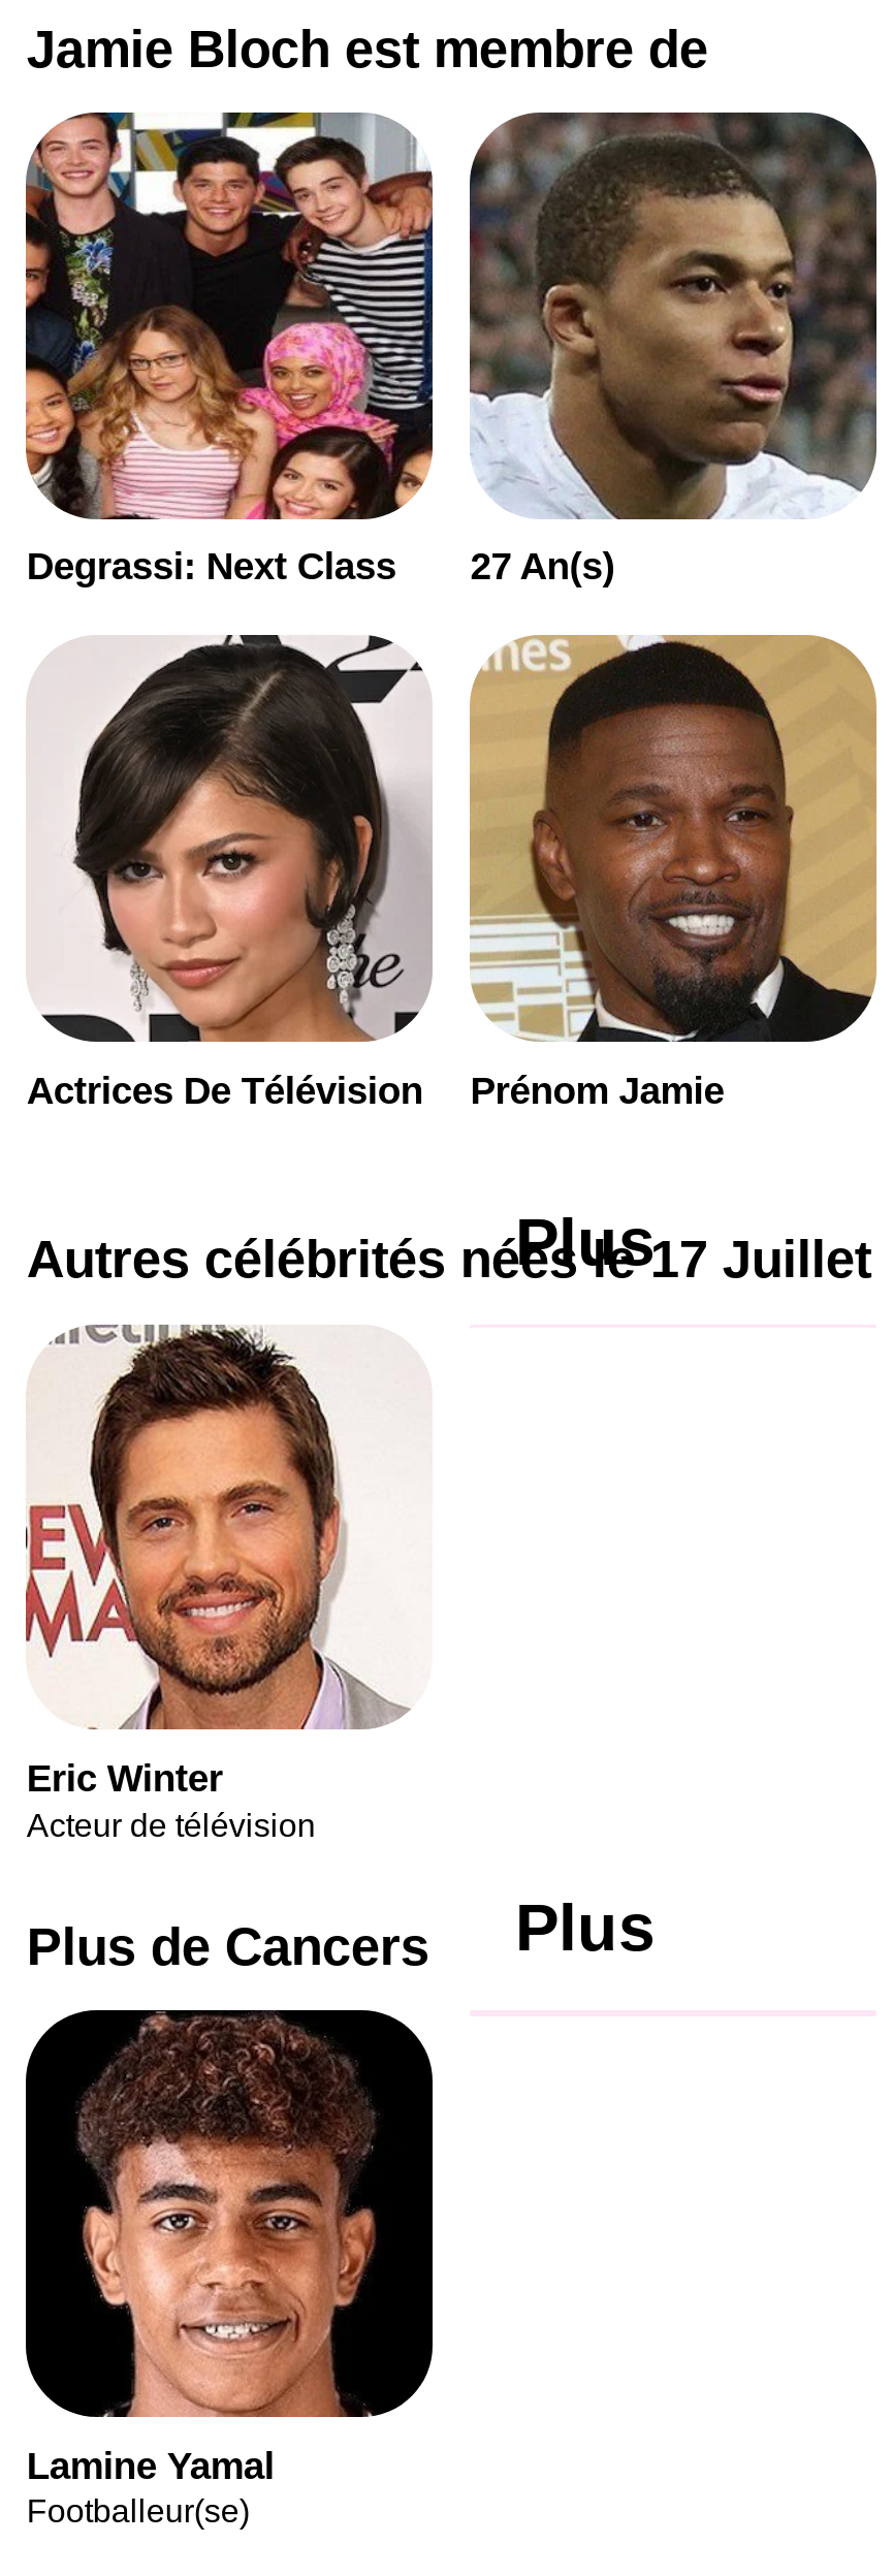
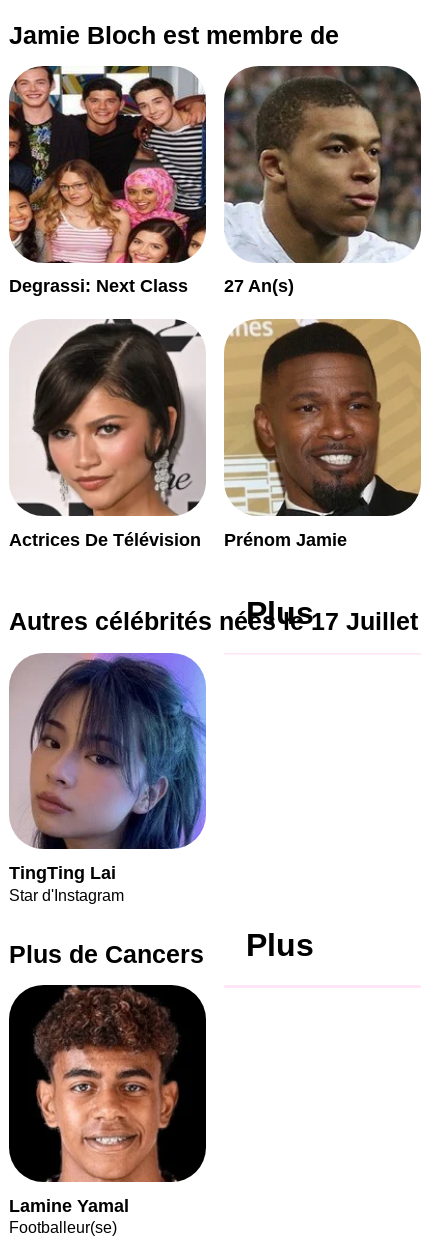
[26,1325,433,1842] [image] | Eric Winter | Acteur de télévision -> [9,652,207,903] [image] | TingTing Lai | Star d'Instagram

